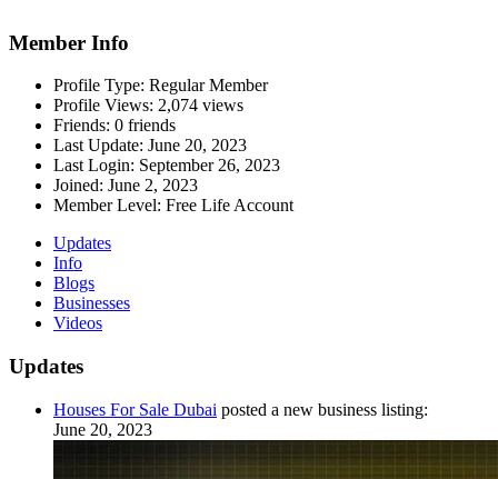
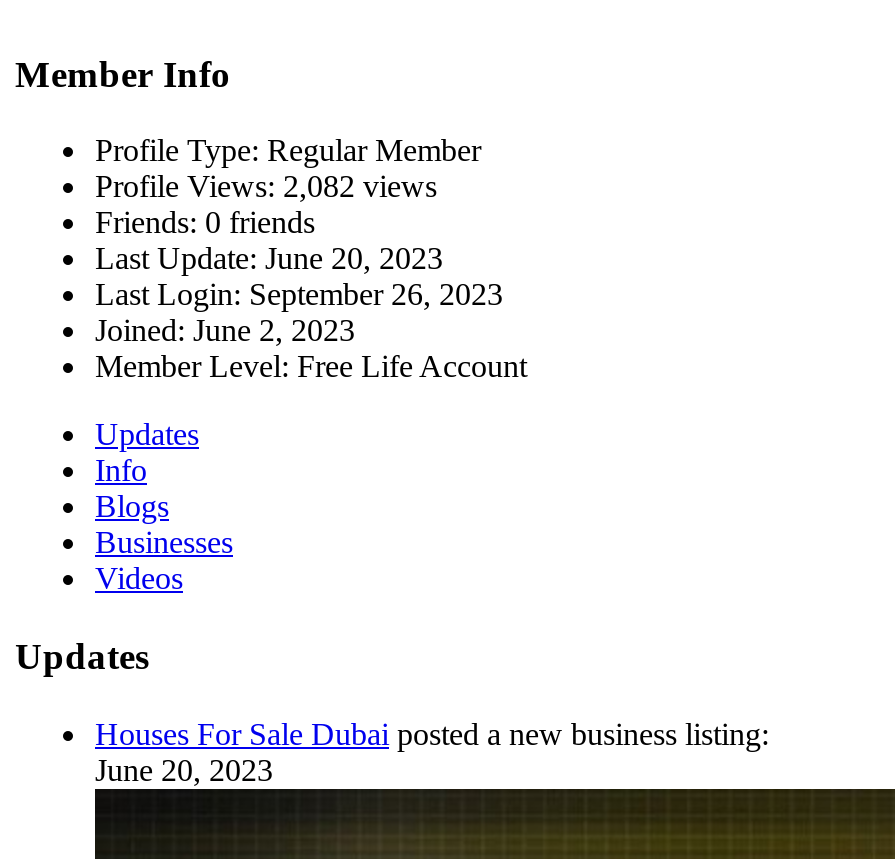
[53,96,243,115] Profile Views: 2,074 views -> [95,170,437,204] Profile Views: 2,082 views

